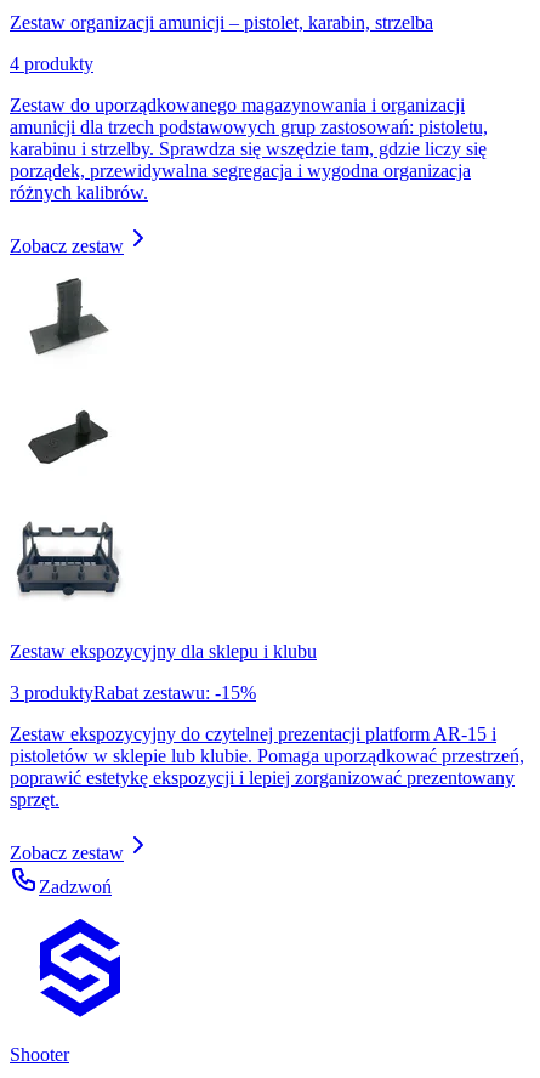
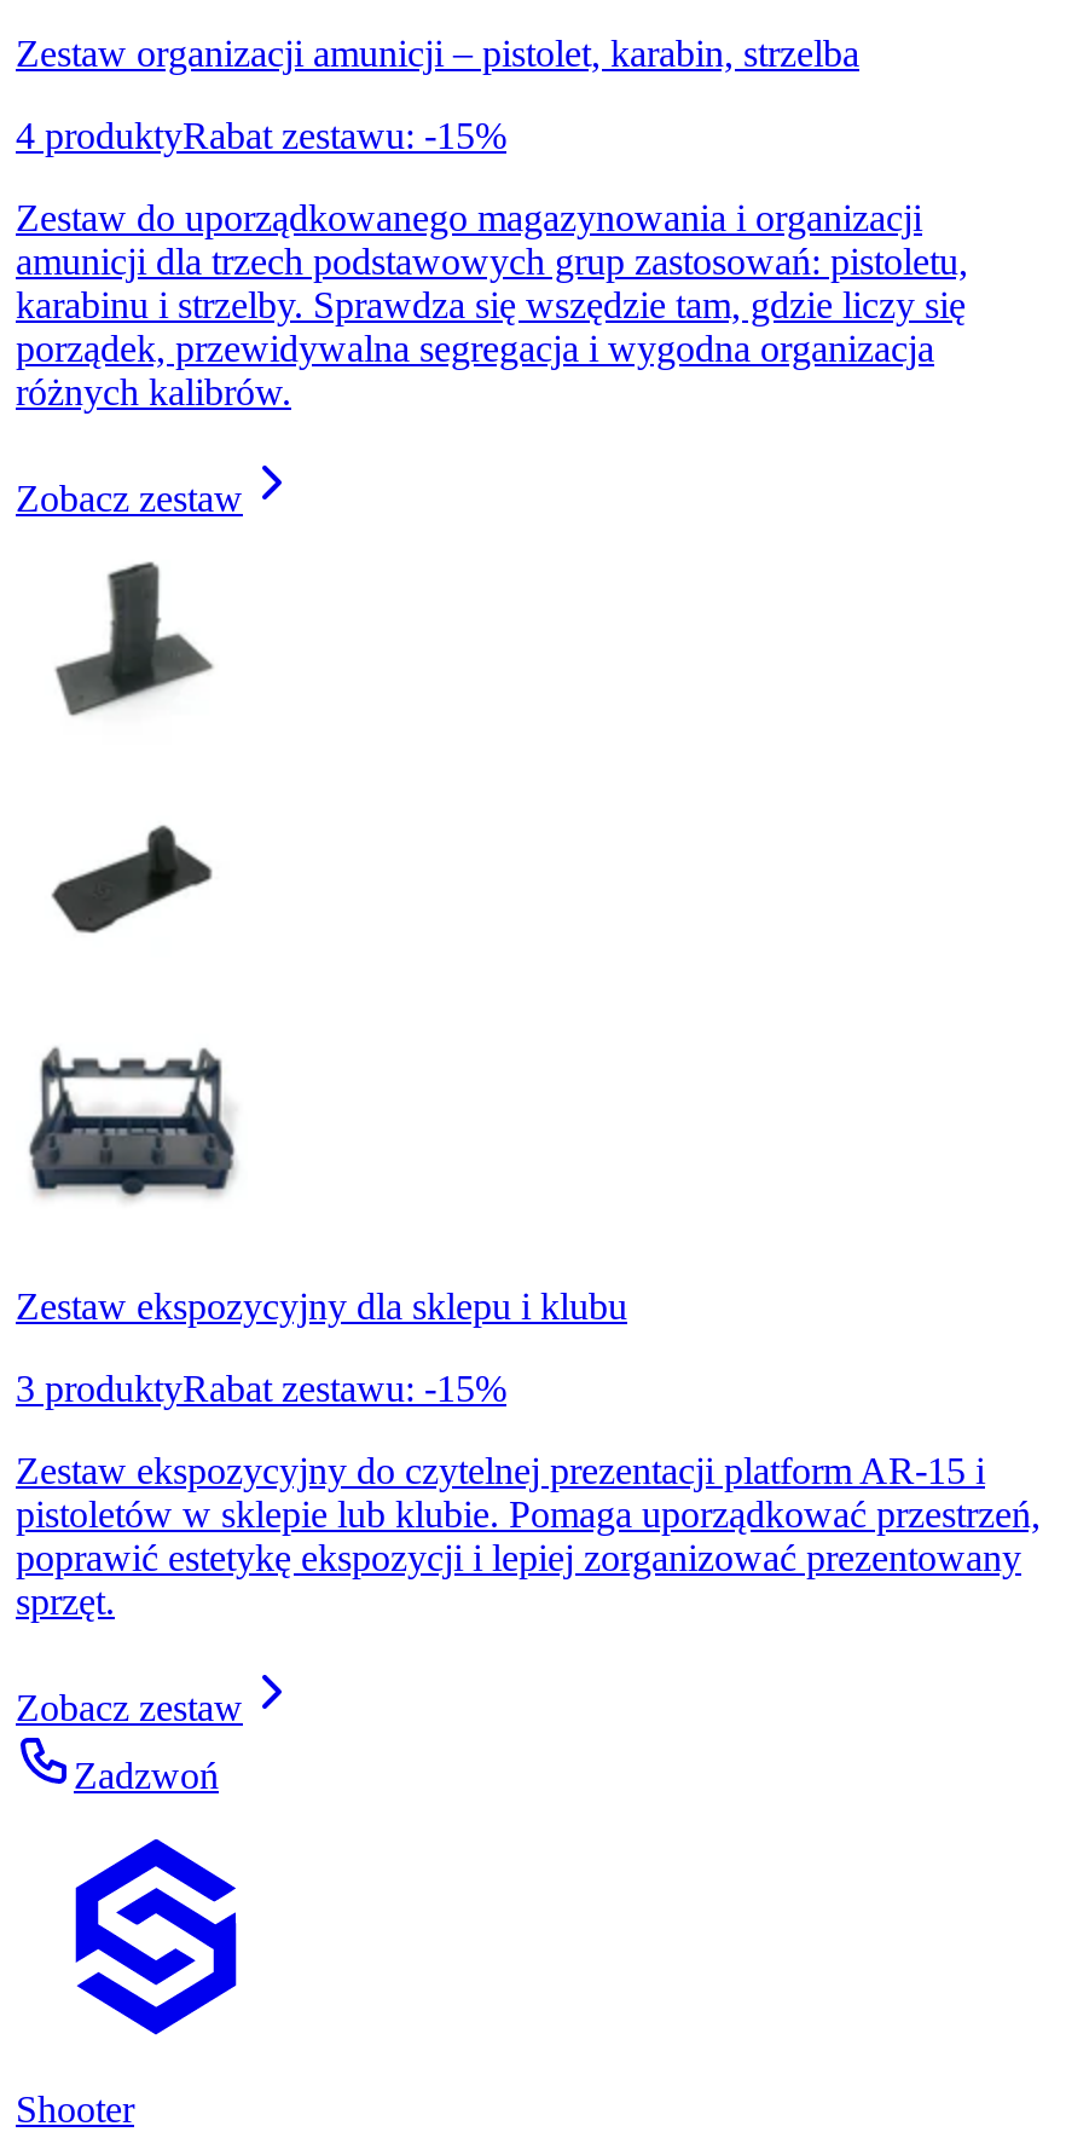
[10,54,93,74] 4 produkty -> [16,116,506,157] 4 produktyRabat zestawu: -15%

